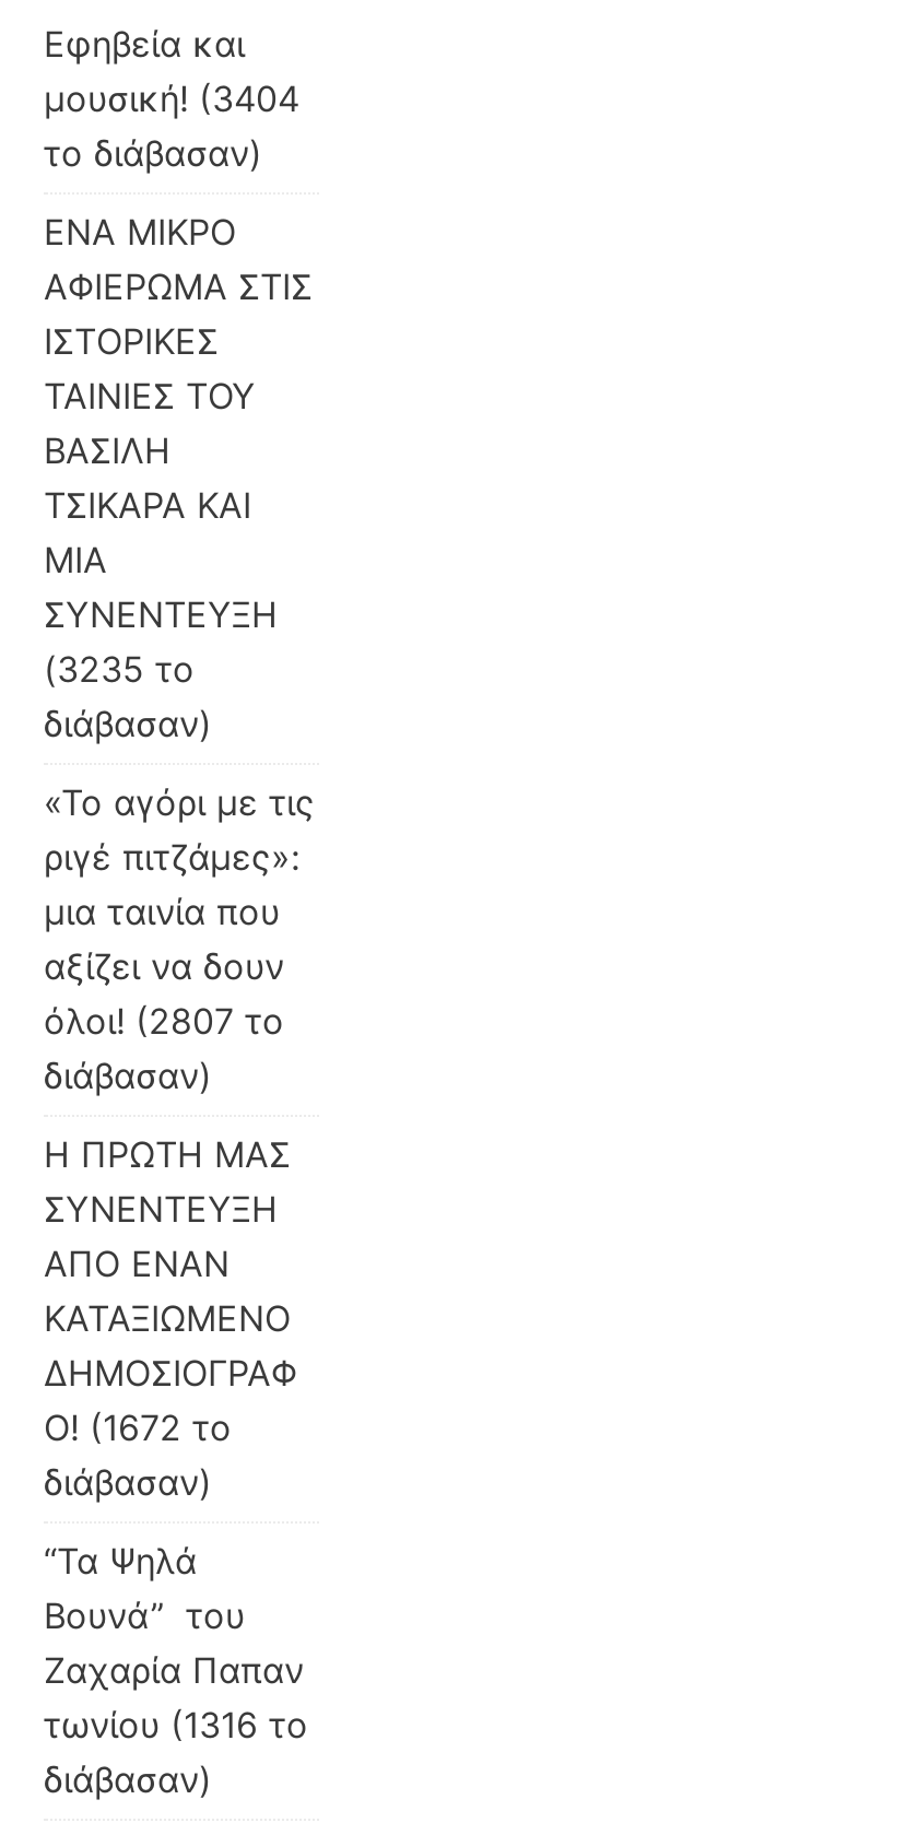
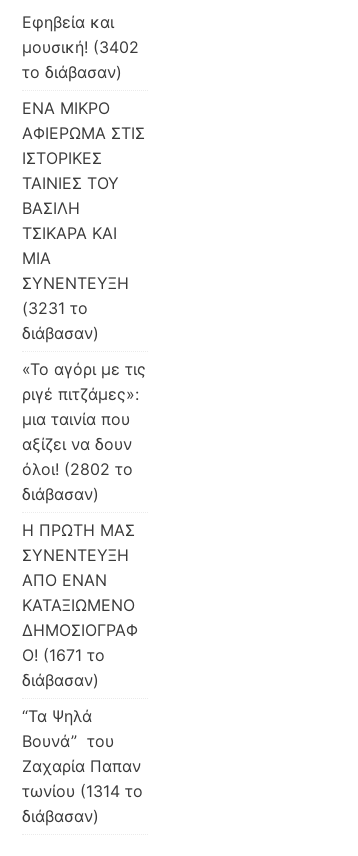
[44,77,299,120] μουσική! (3404 -> [22,37,139,57] μουσική! (3402
[44,647,195,691] (3235 το -> [22,298,88,318] (3231 το
[44,999,284,1043] όλοι! (2807 το -> [22,459,133,479] όλοι! (2802 το
[44,1406,232,1449] Ο! (1672 το -> [22,645,105,665] Ο! (1671 το
[44,1703,308,1746] τωνίου (1316 το -> [22,781,143,801] τωνίου (1314 το

